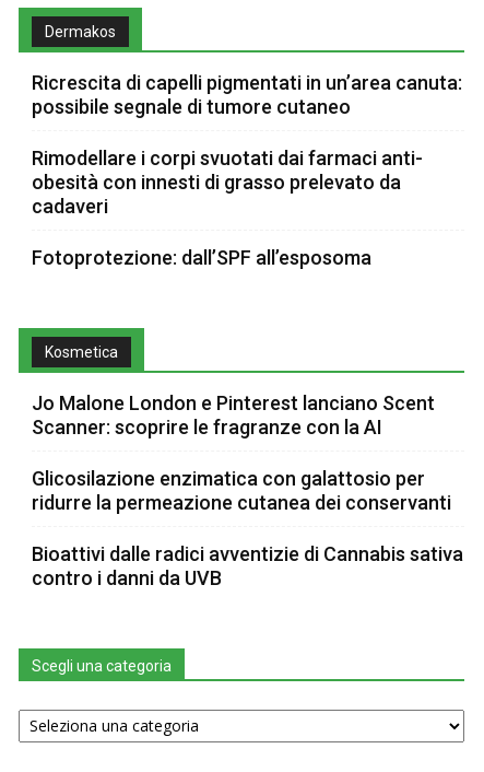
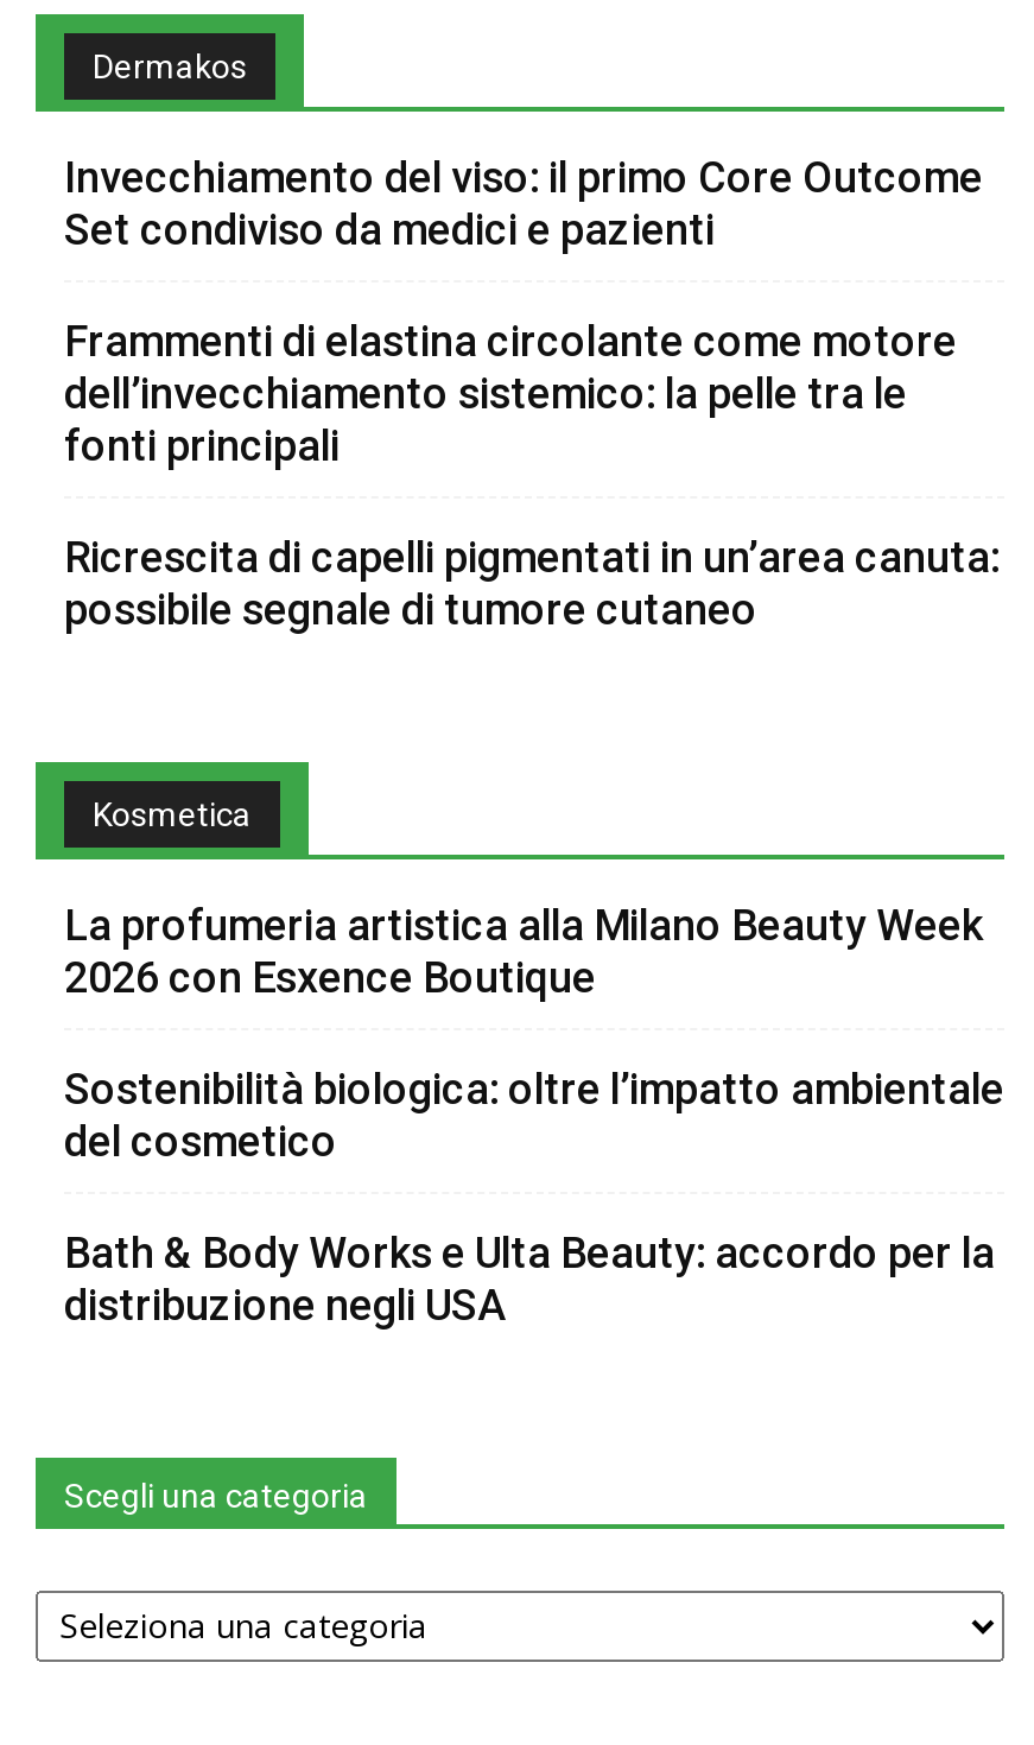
none -> [64,152,983,470] Invecchiamento del viso: il primo Core Outcome | Set condiviso da medici e pazienti | Frammenti di elastina circolante come motore | dell’invecchiamento sistemico: la pelle tra le | fonti principali
moved [32,71,462,118] -> [64,532,1000,634]: Ricrescita di capelli pigmentati in un’area canuta: | possibile segnale di tumore cutaneo
[32,146,423,268] Rimodellare i corpi svuotati dai farmaci anti- | obesità con innesti di grasso prelevato da | cadaveri | Fotoprotezione: dall’SPF all’esposoma -> none
[32,391,435,438] Jo Malone London e Pinterest lanciano Scent | Scanner: scoprire le fragranze con la AI -> [64,900,983,1002] La profumeria artistica alla Milano Beauty Week | 2026 con Esxence Boutique
[32,466,451,513] Glicosilazione enzimatica con galattosio per | ridurre la permeazione cutanea dei conservanti -> [64,1064,1004,1166] Sostenibilità biologica: oltre l’impatto ambientale | del cosmetico
[32,542,463,589] Bioattivi dalle radici avventizie di Cannabis sativa | contro i danni da UVB -> [64,1227,995,1330] Bath & Body Works e Ulta Beauty: accordo per la | distribuzione negli USA

